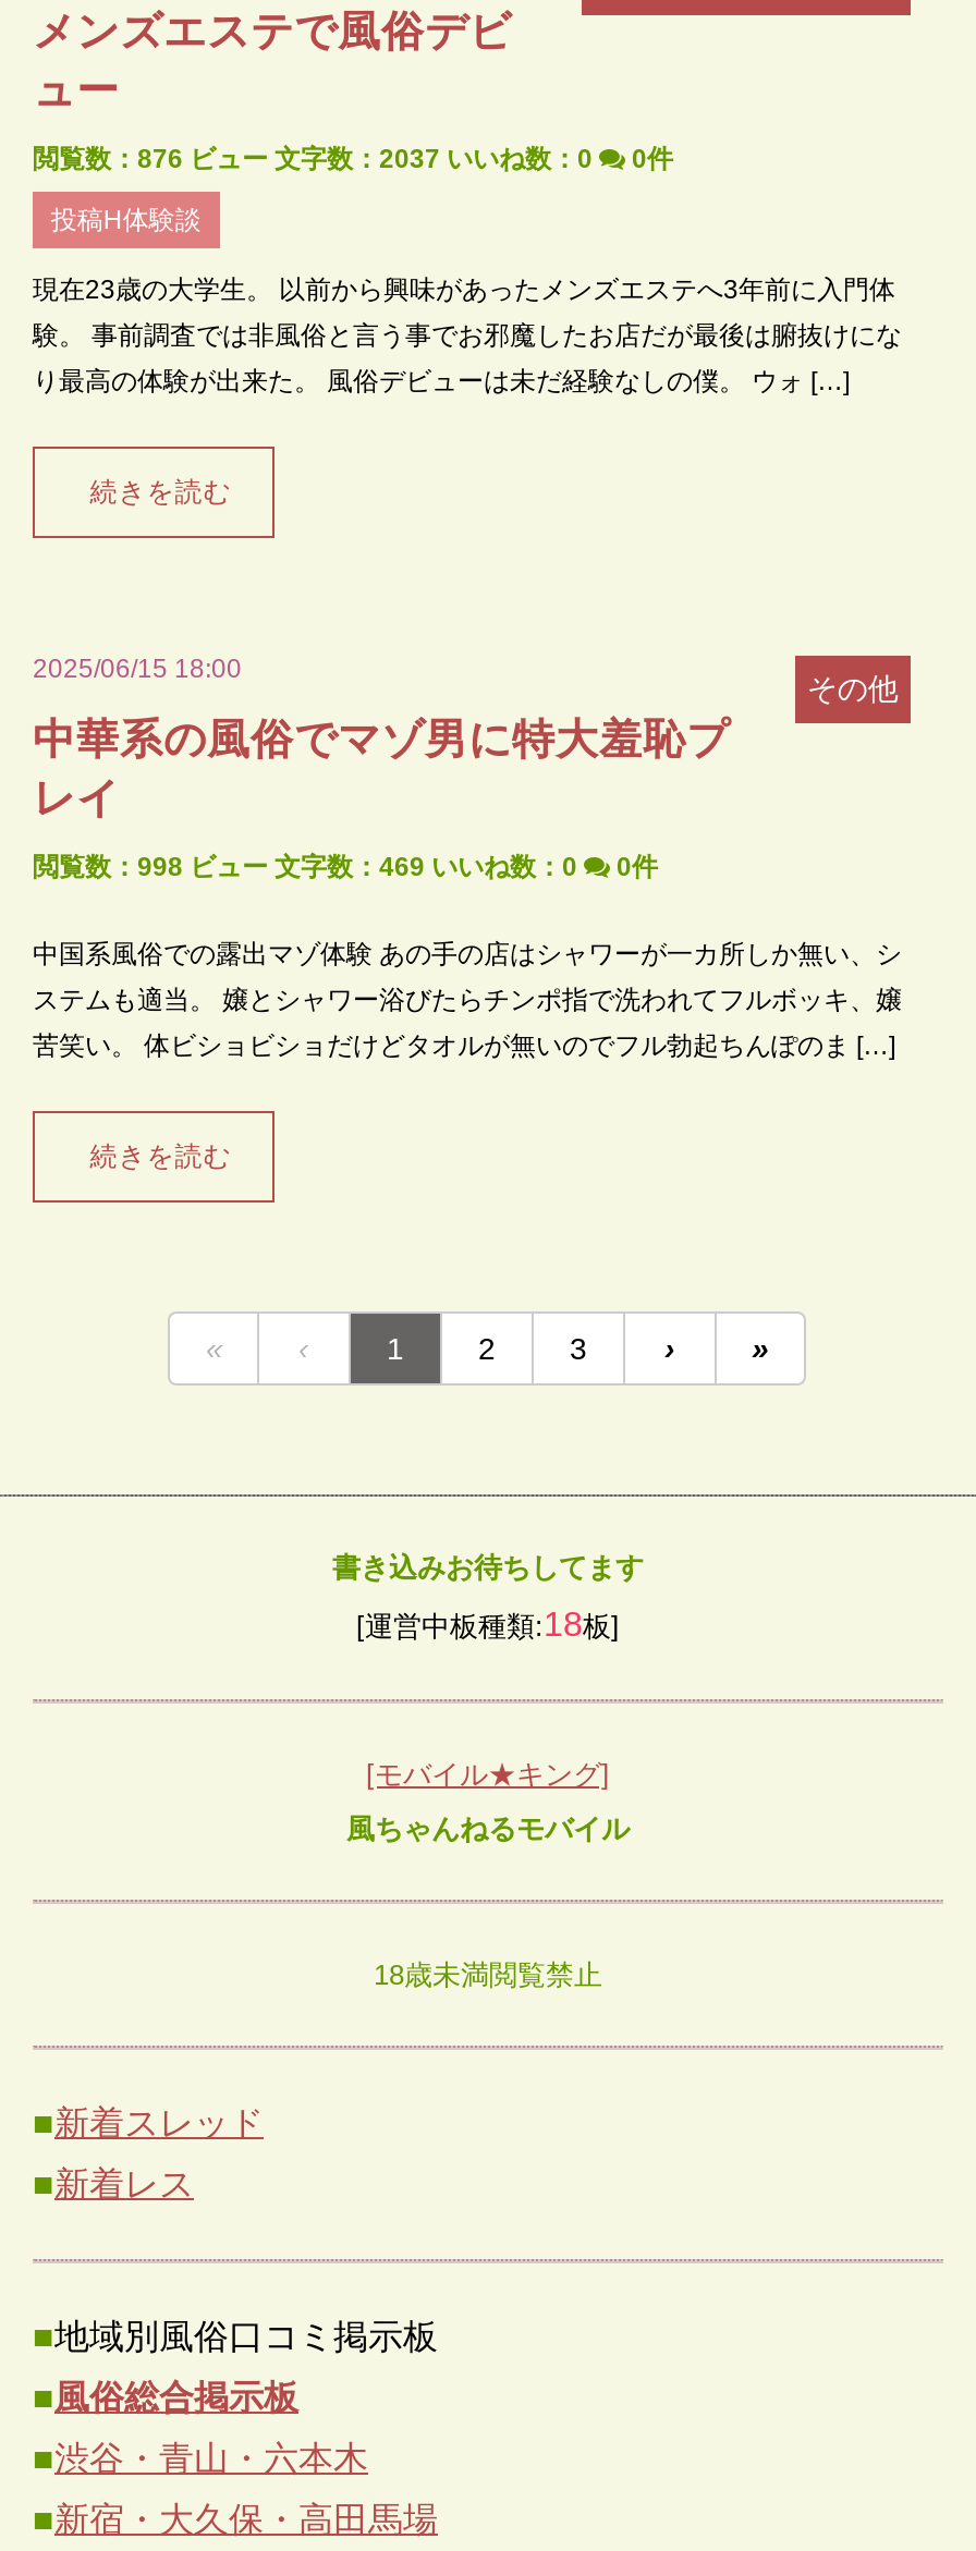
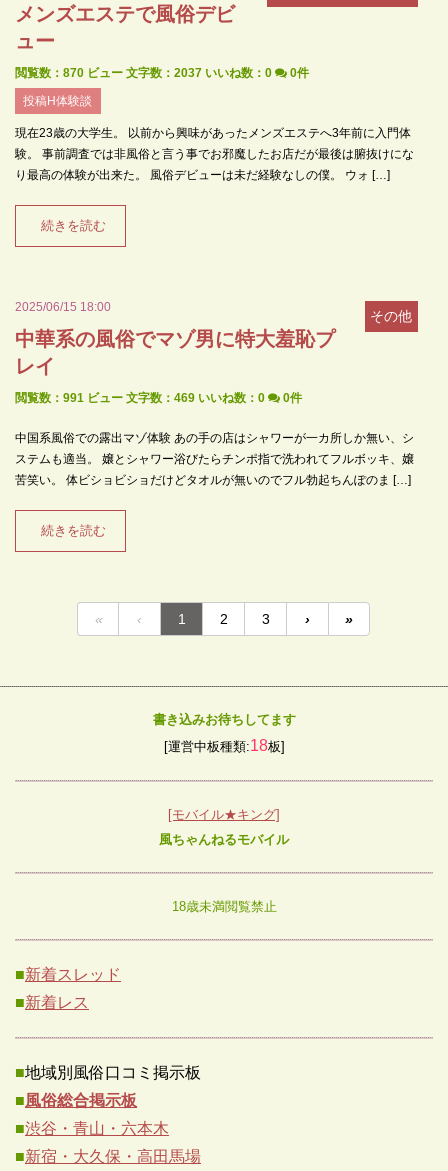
[33,144,593,174] 閲覧数：876 ビュー 文字数：2037 いいね数：0 -> [15,66,272,80] 閲覧数：870 ビュー 文字数：2037 いいね数：0
[33,852,577,883] 閲覧数：998 ビュー 文字数：469 いいね数：0 -> [15,391,265,405] 閲覧数：991 ビュー 文字数：469 いいね数：0

